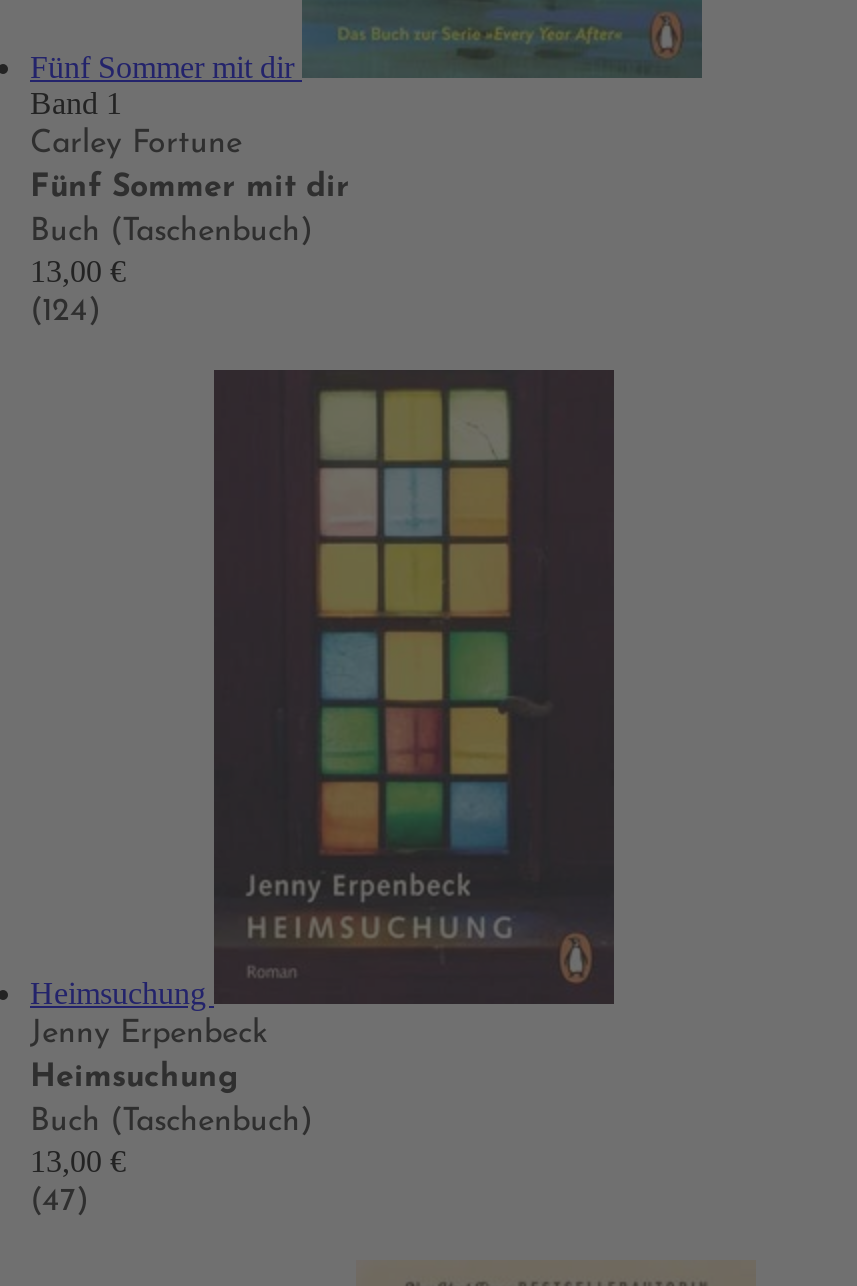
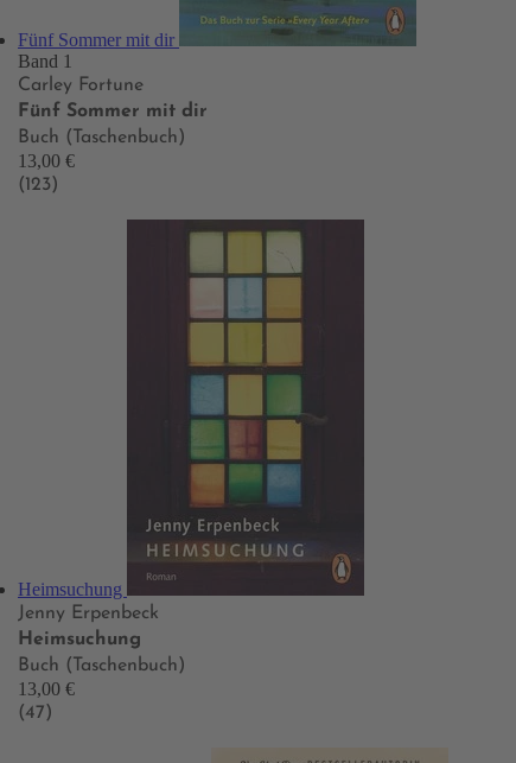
[30,296,100,328] (124) -> [18,176,58,195] (123)

